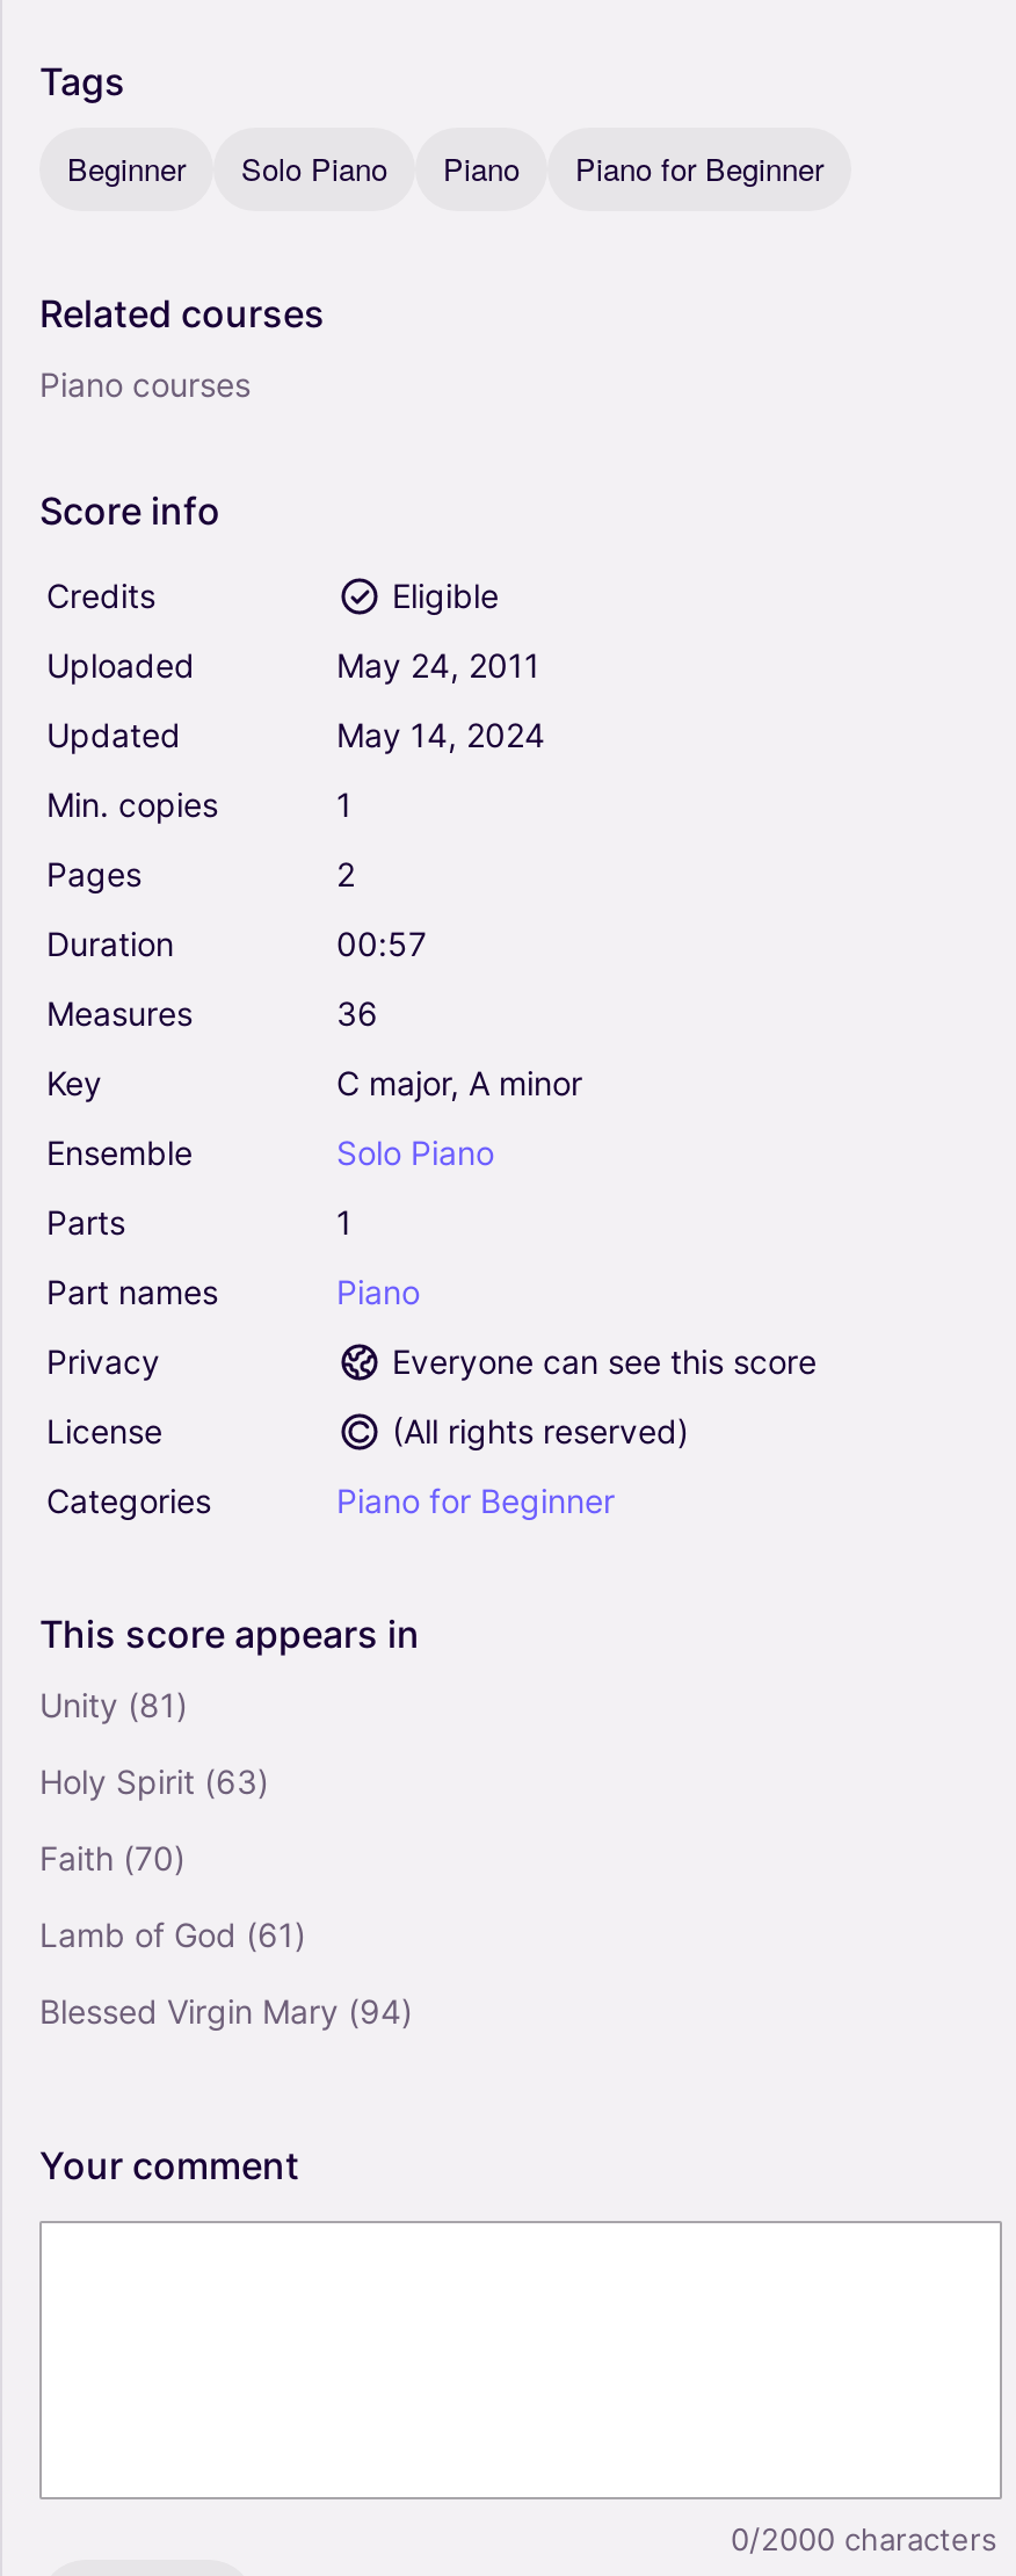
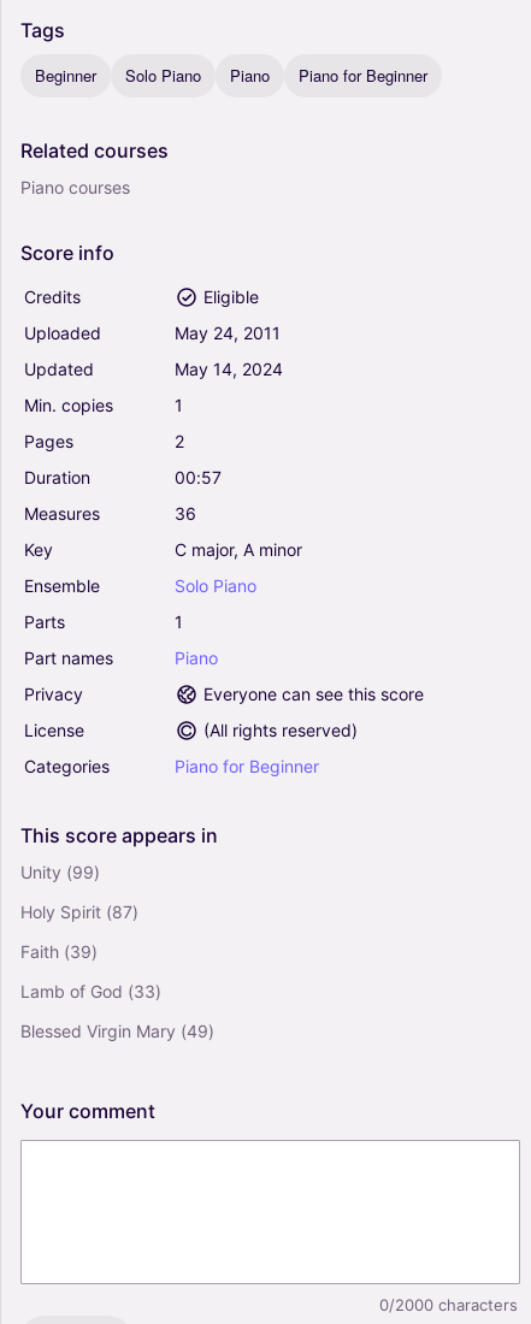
[39,1684,188,1723] Unity (81) -> [20,861,100,882] Unity (99)
[39,1760,269,1800] Holy Spirit (63) -> [20,901,138,921] Holy Spirit (87)
[39,1837,186,1876] Faith (70) -> [20,941,98,961] Faith (39)
[39,1913,306,1953] Lamb of God (61) -> [20,980,161,1001] Lamb of God (33)
[39,1990,413,2029] Blessed Virgin Mary (94) -> [20,1020,214,1041] Blessed Virgin Mary (49)

